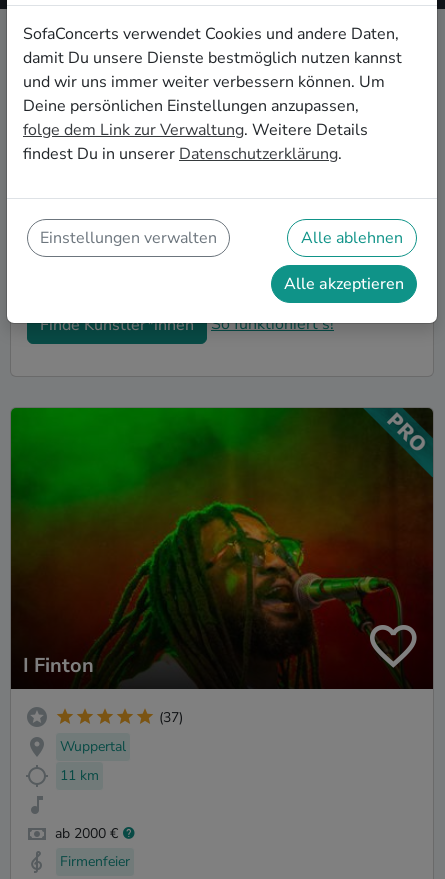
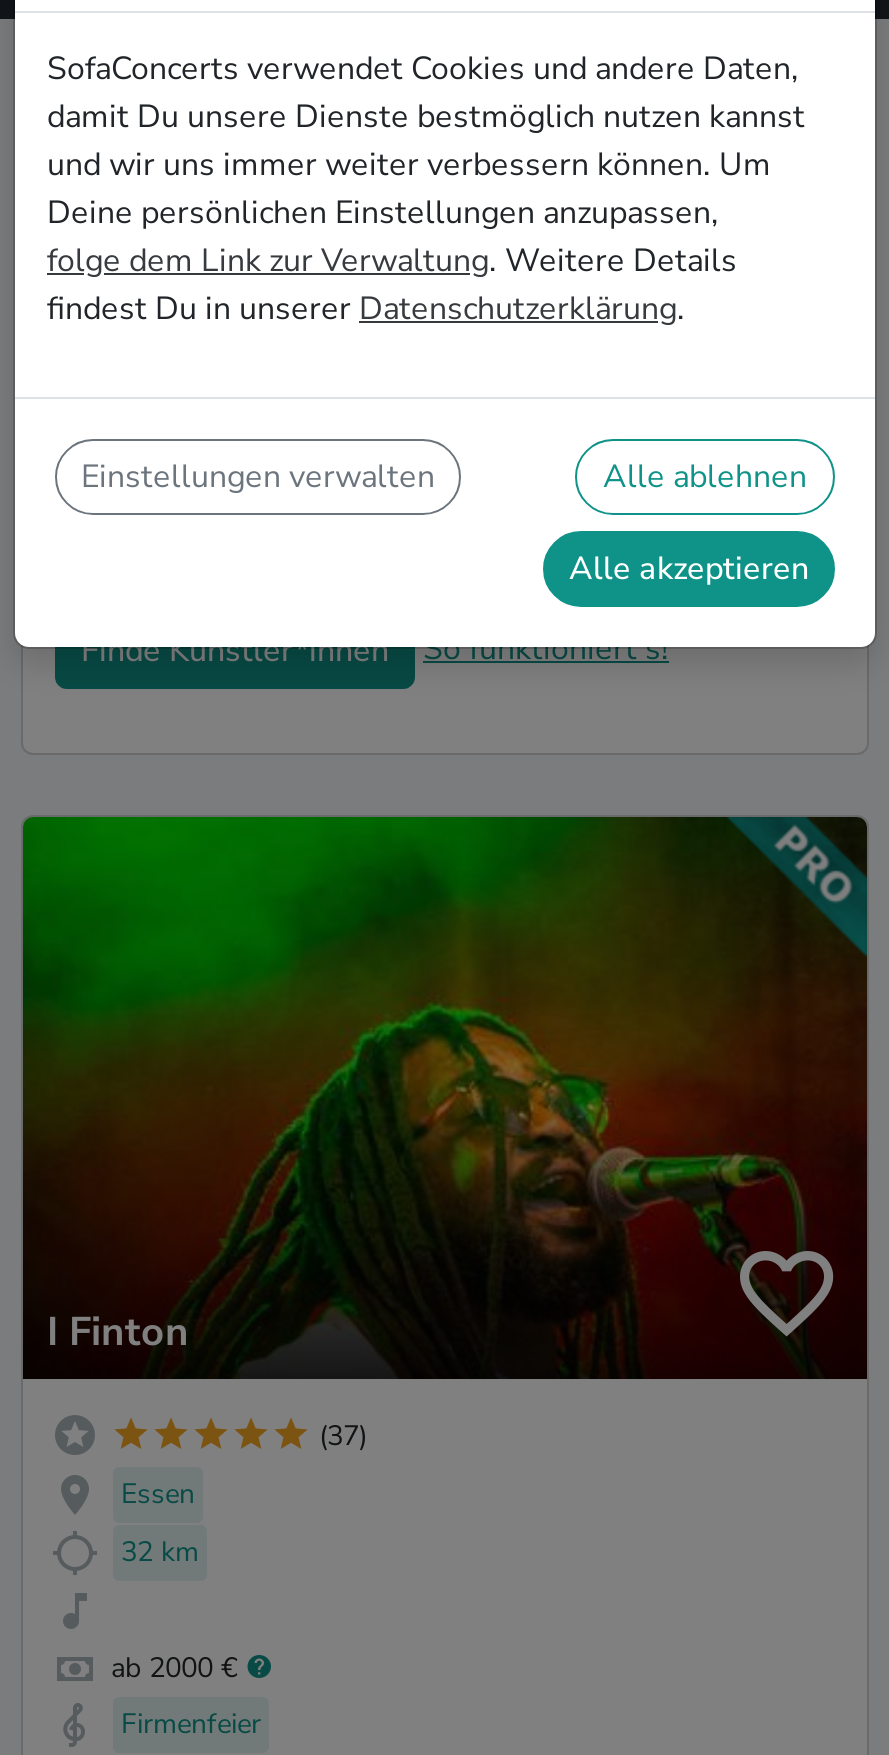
[60,737,126,756] Wuppertal -> [121,1475,195,1513] Essen
[60,766,99,785] 11 km -> [121,1533,199,1571] 32 km

